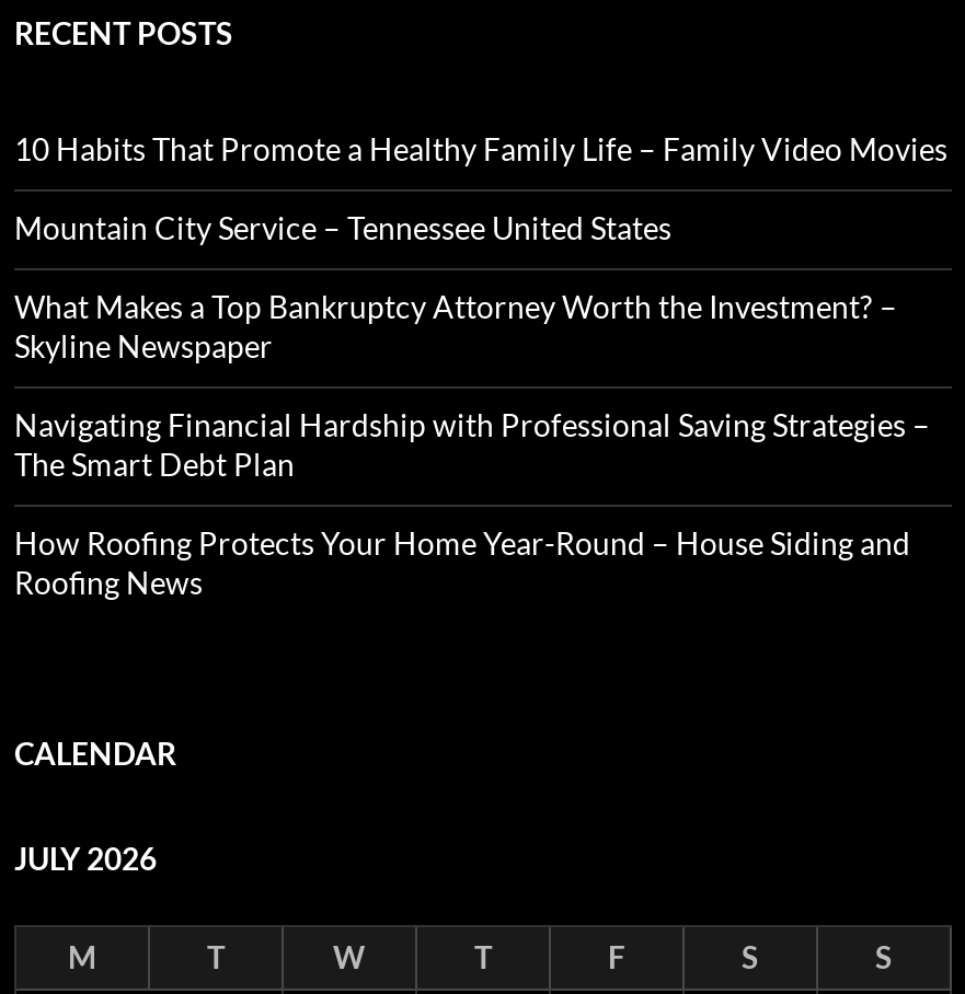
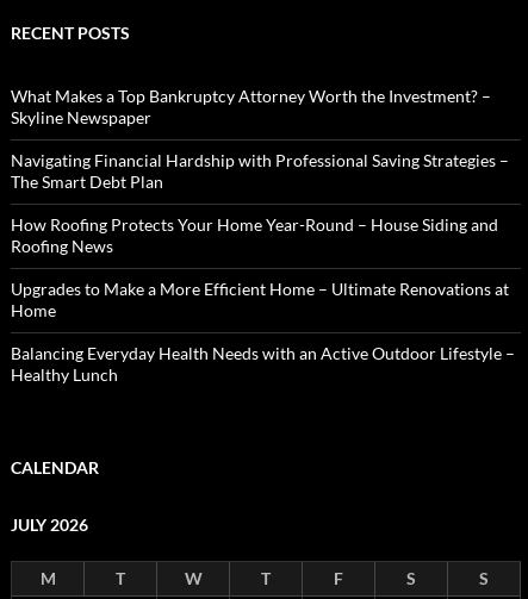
[14,130,947,246] 10 Habits That Promote a Healthy Family Life – Family Video Movies | Mountain City Service – Tennessee United States -> none
moved [14,288,930,601] -> [11,86,509,256]: What Makes a Top Bankruptcy Attorney Worth the Investment? – | Skyline Newspaper | Navigating Financial Hardship with Professional Saving Strategies – | The Smart Debt Plan | How Roofing Protects Your Home Year-Round – House Siding and | Roofing News
none -> [11,279,515,385] Upgrades to Make a More Efficient Home – Ultimate Renovations at | Home | Balancing Everyday Health Needs with an Active Outdoor Lifestyle – | Healthy Lunch

